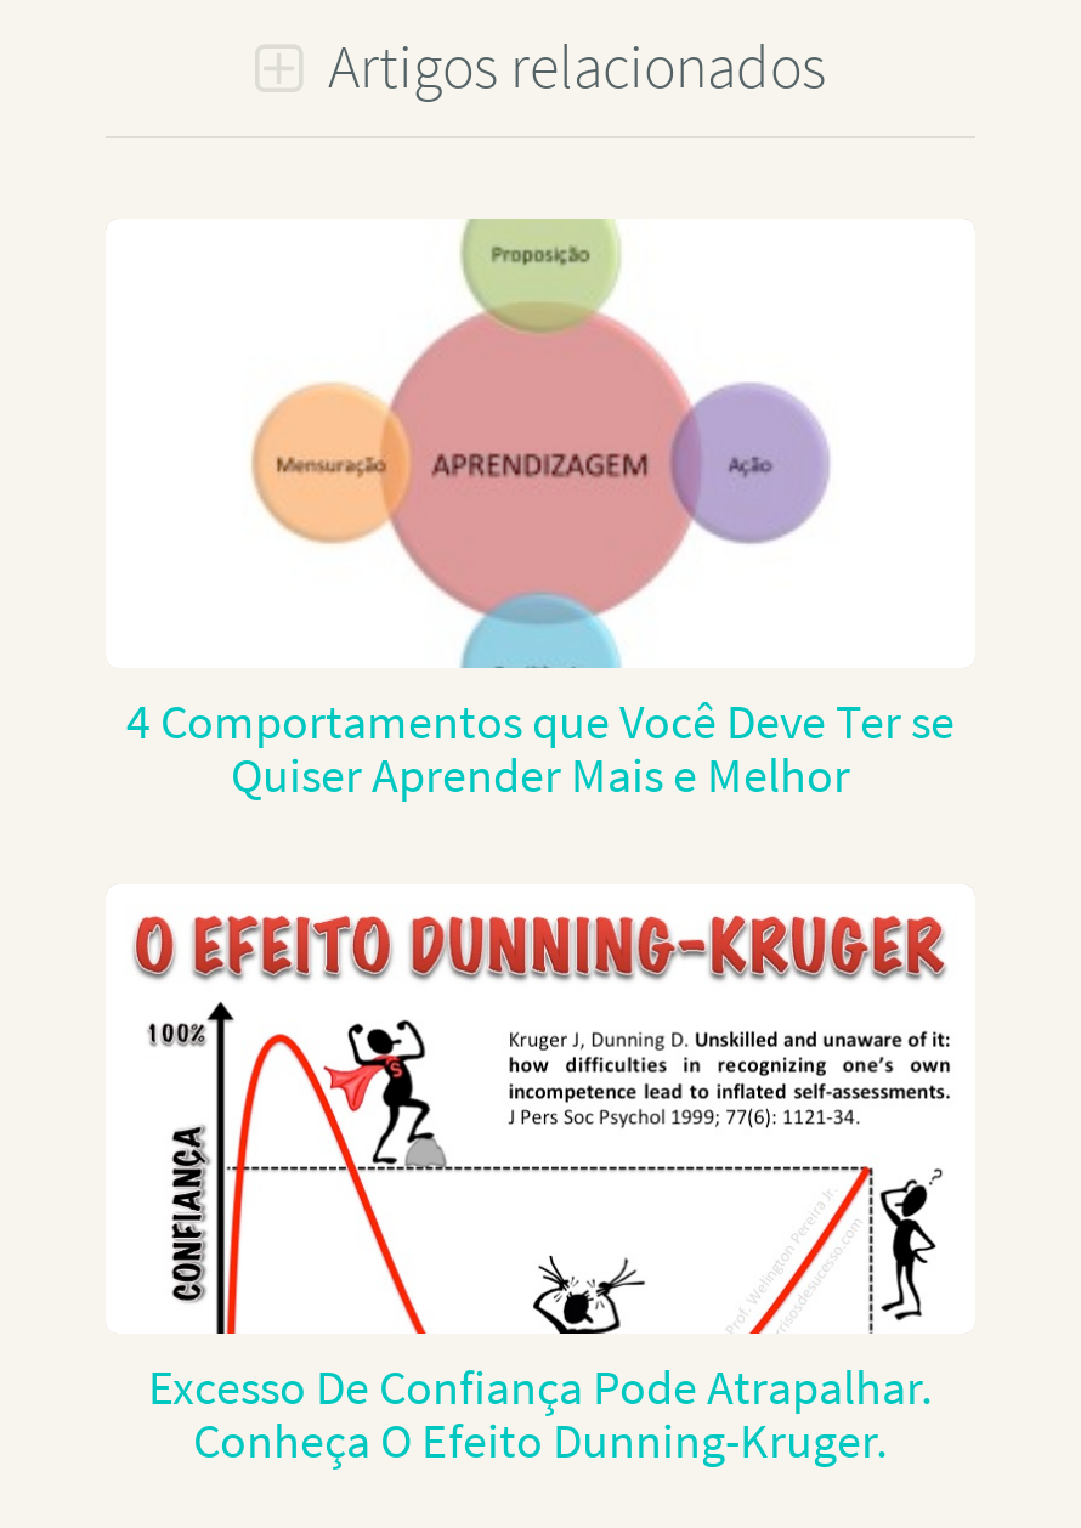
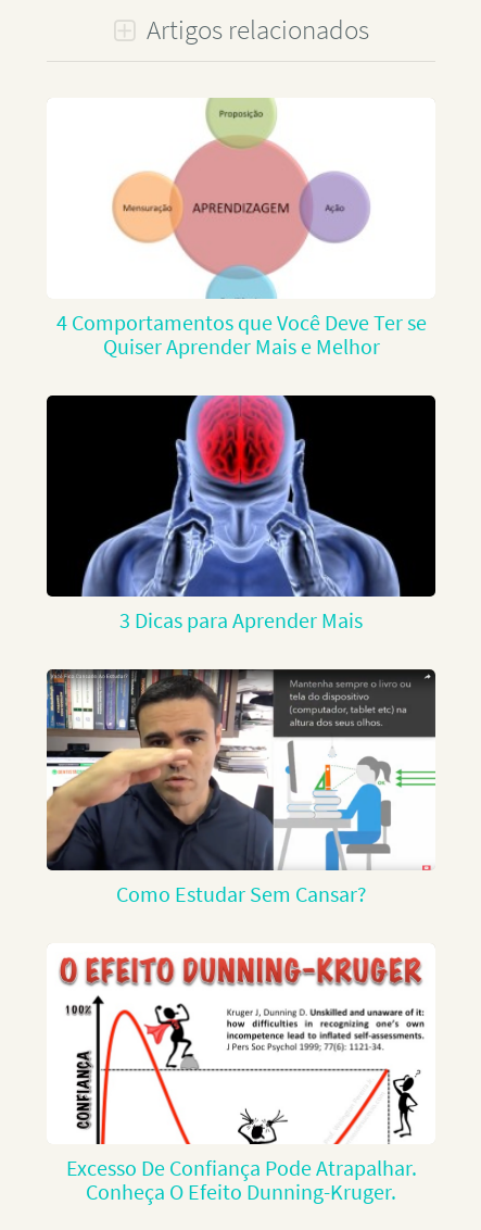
none -> [46,394,436,634] [image] | 3 Dicas para Aprender Mais
none -> [46,668,436,907] [image] | Como Estudar Sem Cansar?

